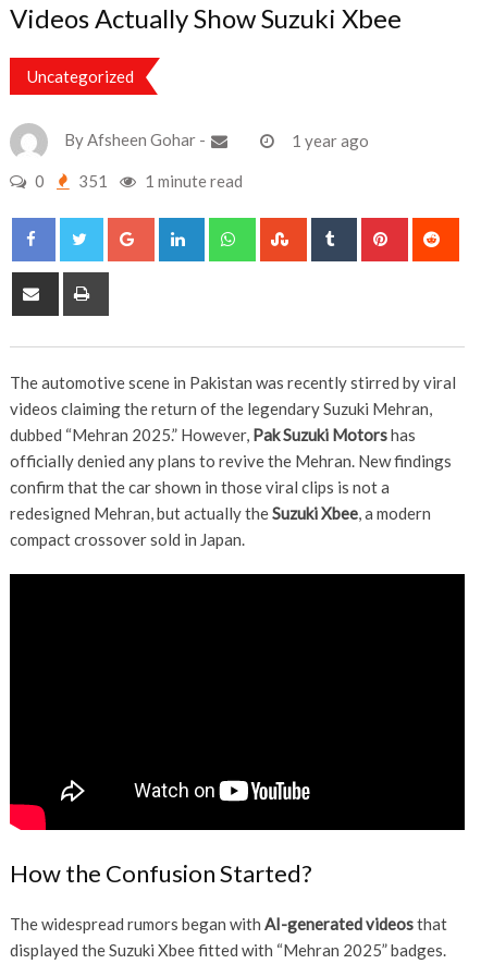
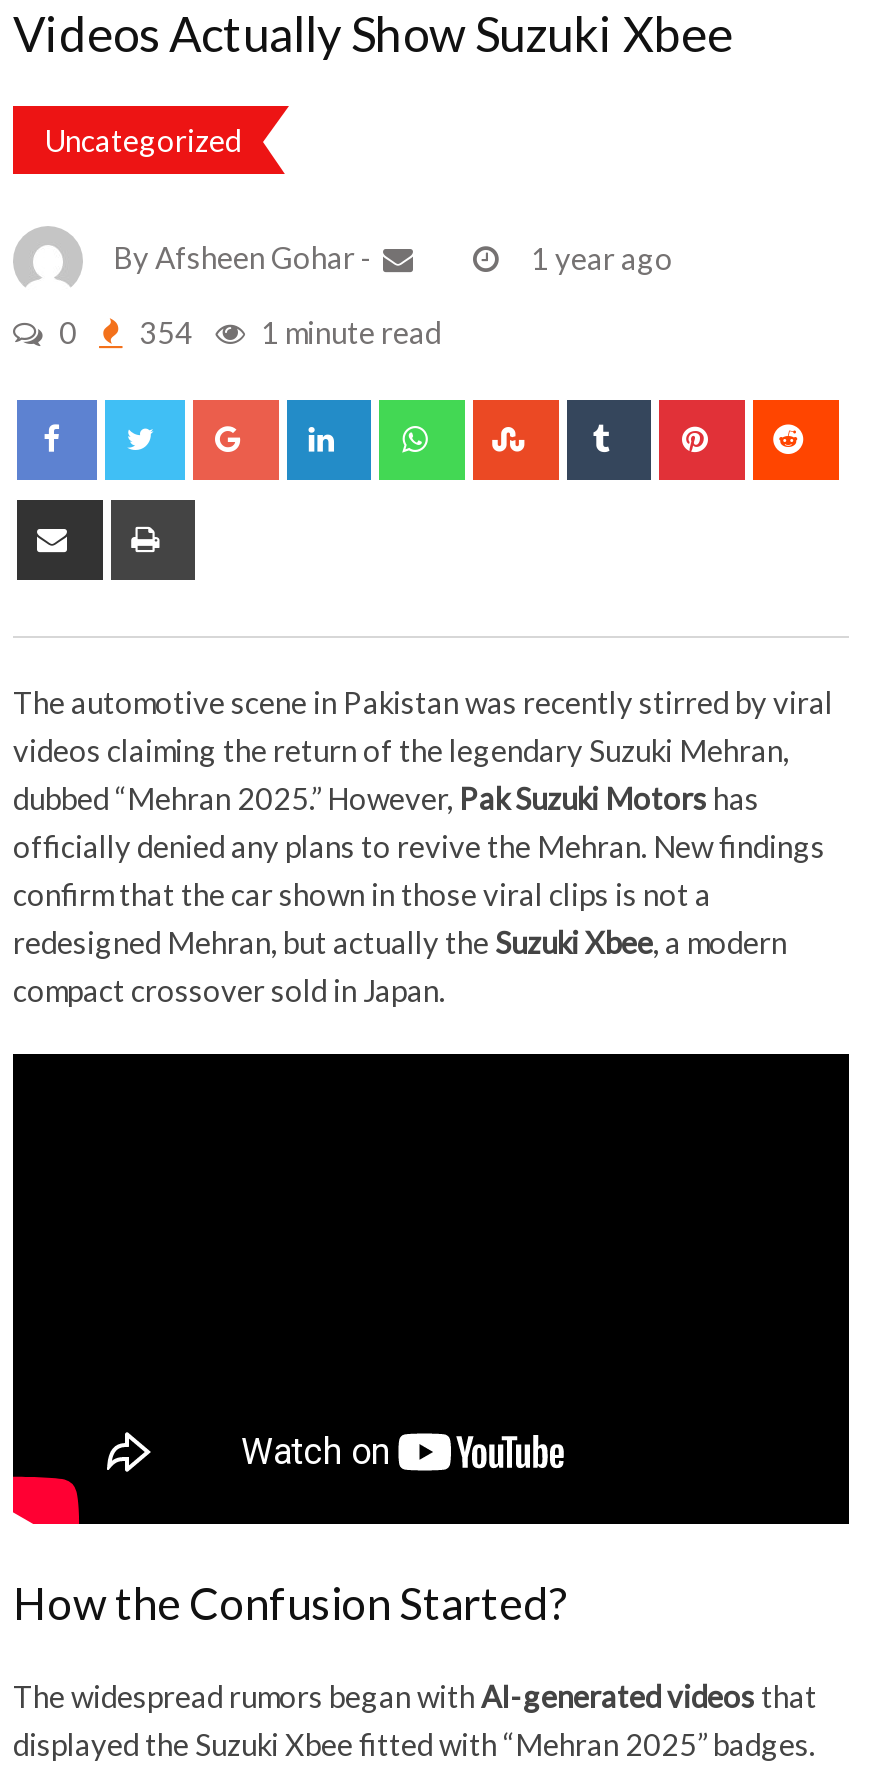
[32,171,243,191] 0 351 1 minute read -> [53,315,441,351] 0 354 1 minute read

